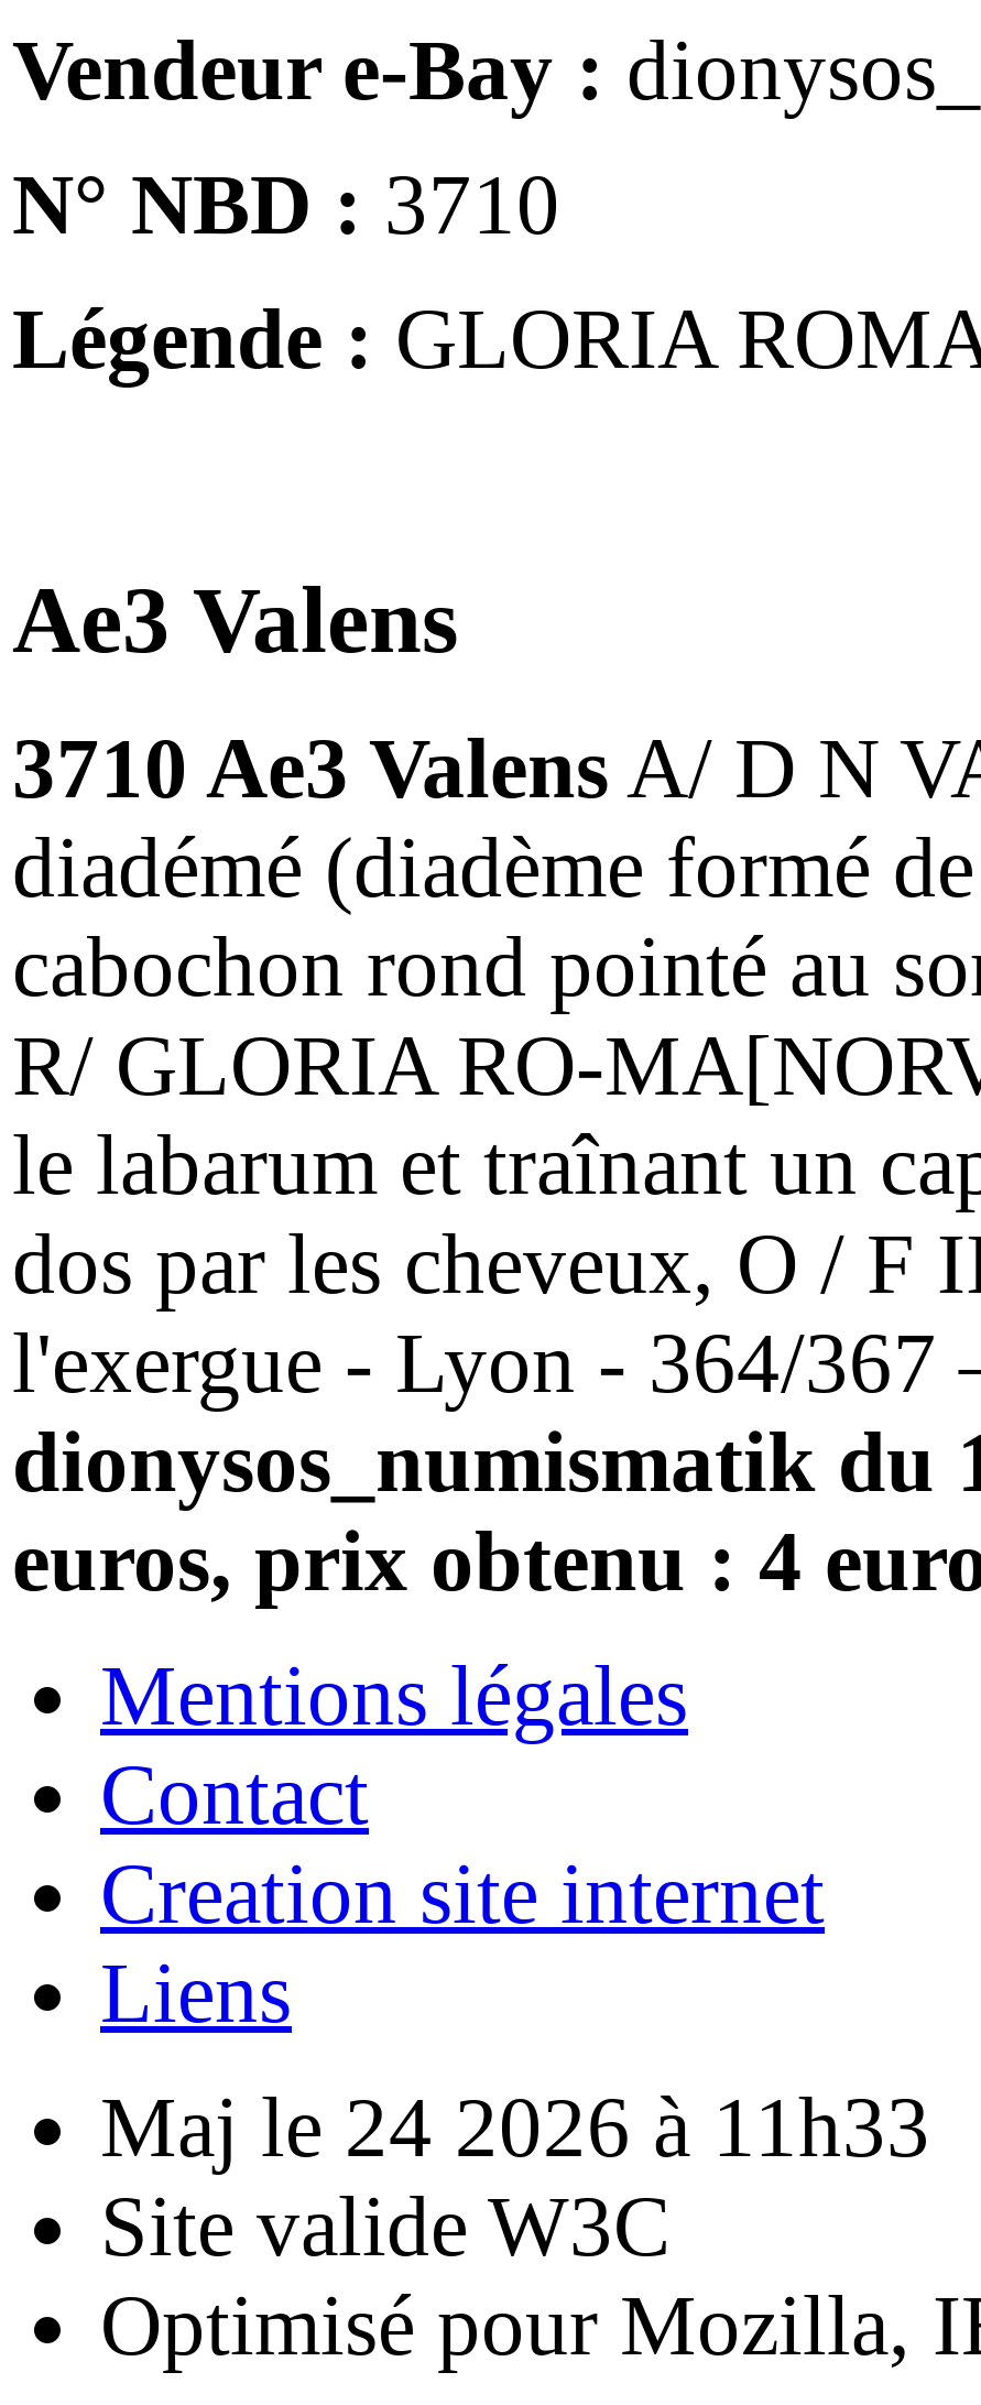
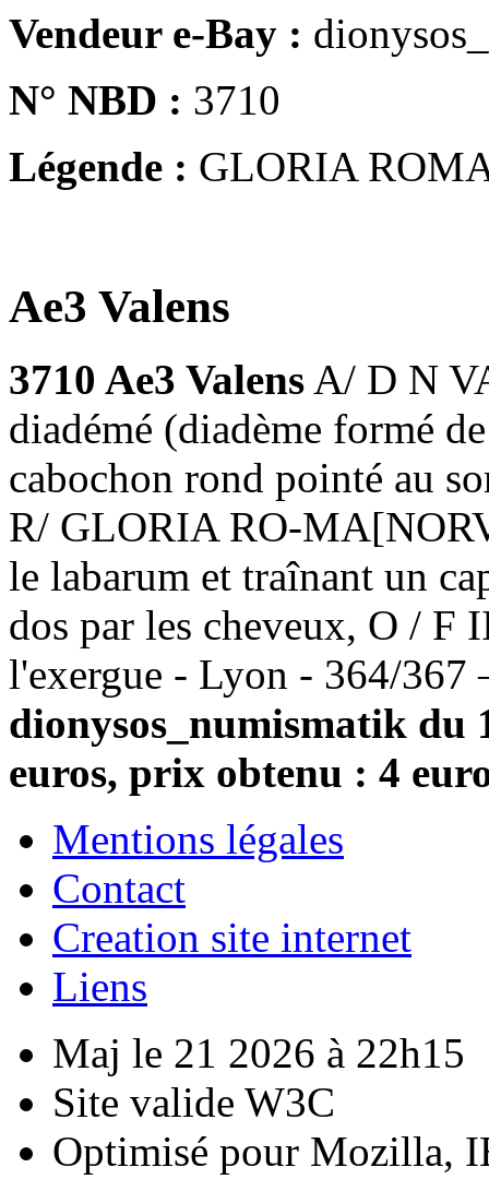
[100,2078,930,2173] Maj le 24 2026 à 11h33 -> [52,1029,465,1076] Maj le 21 2026 à 22h15

